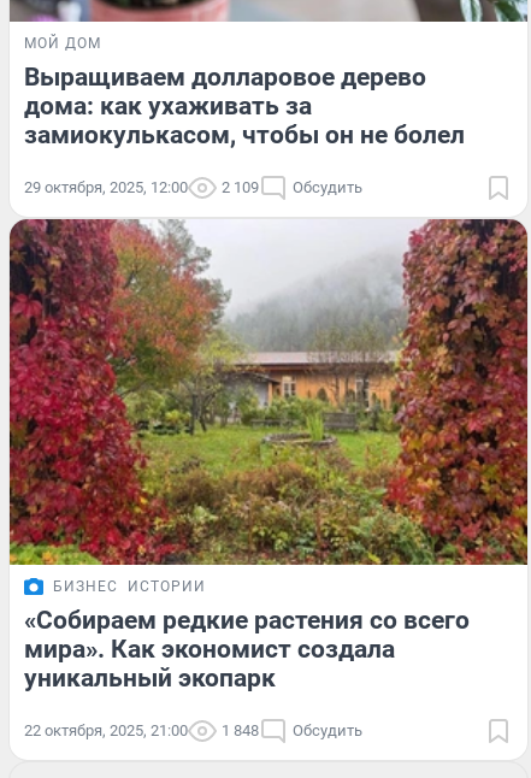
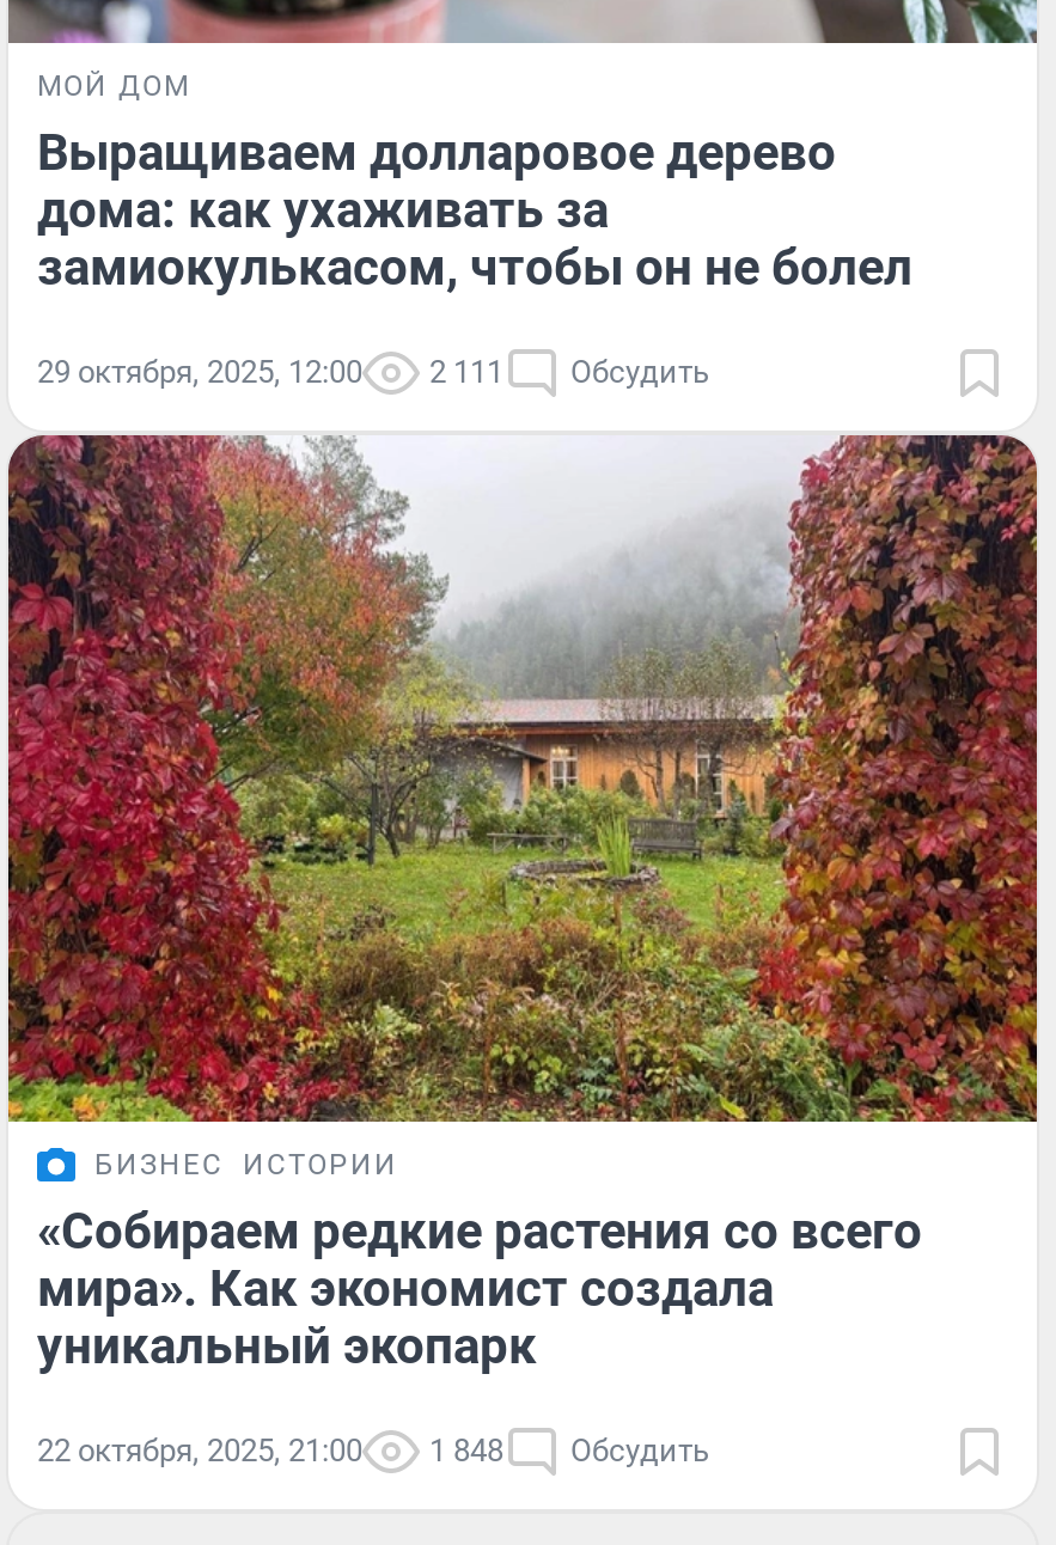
[24,178,362,196] 29 октября, 2025, 12:00 2 109 Обсудить -> [37,354,709,390] 29 октября, 2025, 12:00 2 111 Обсудить

